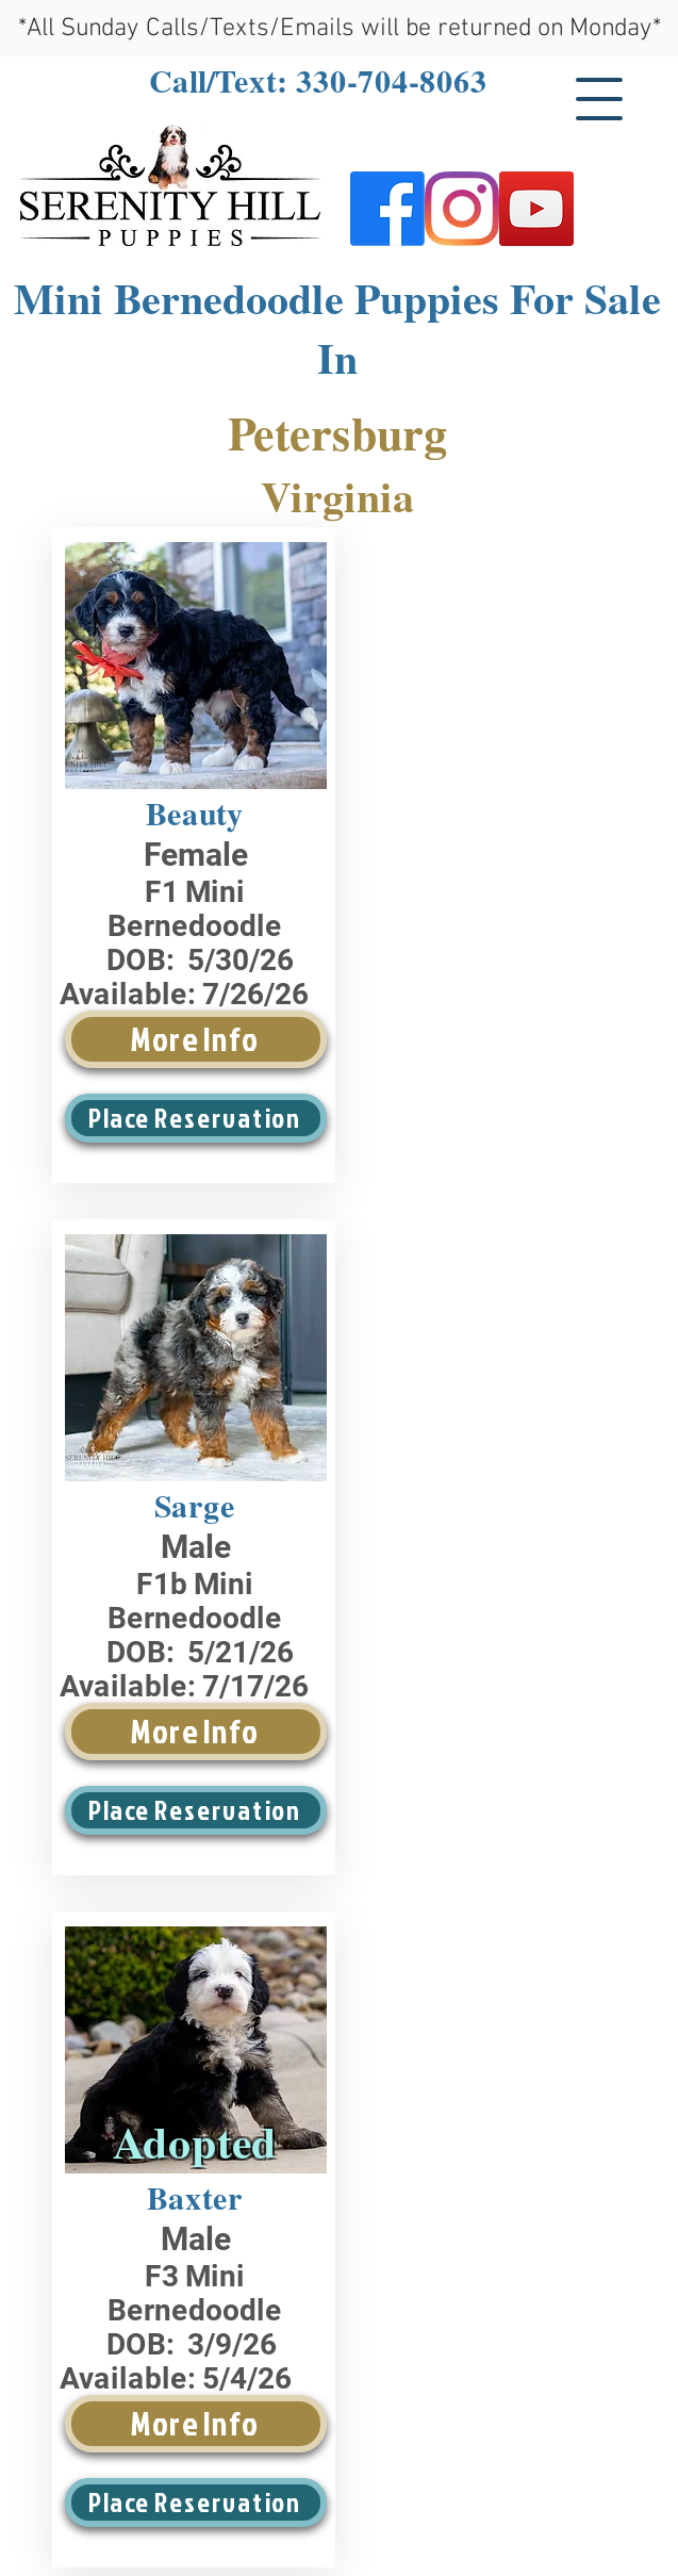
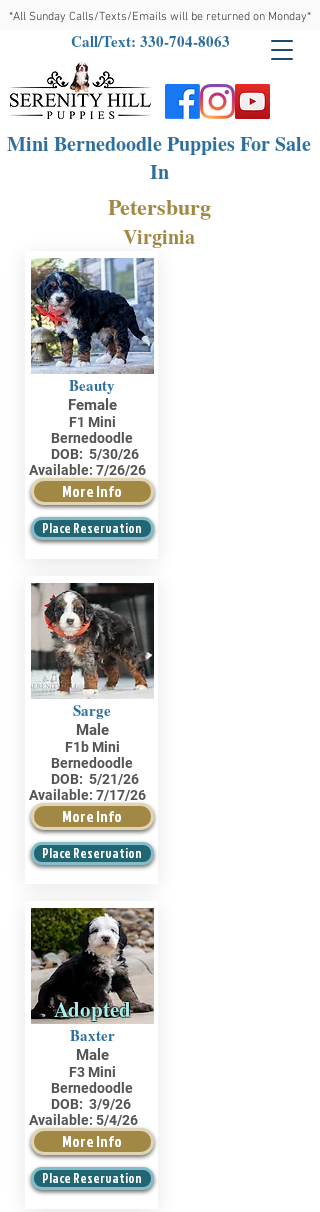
[63,1232,329,1471] [image] -> [31,582,155,695] [image]

